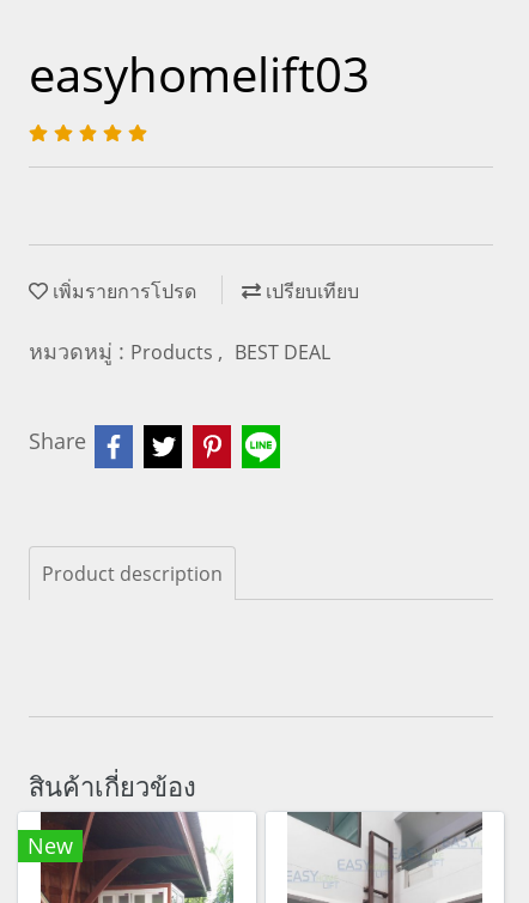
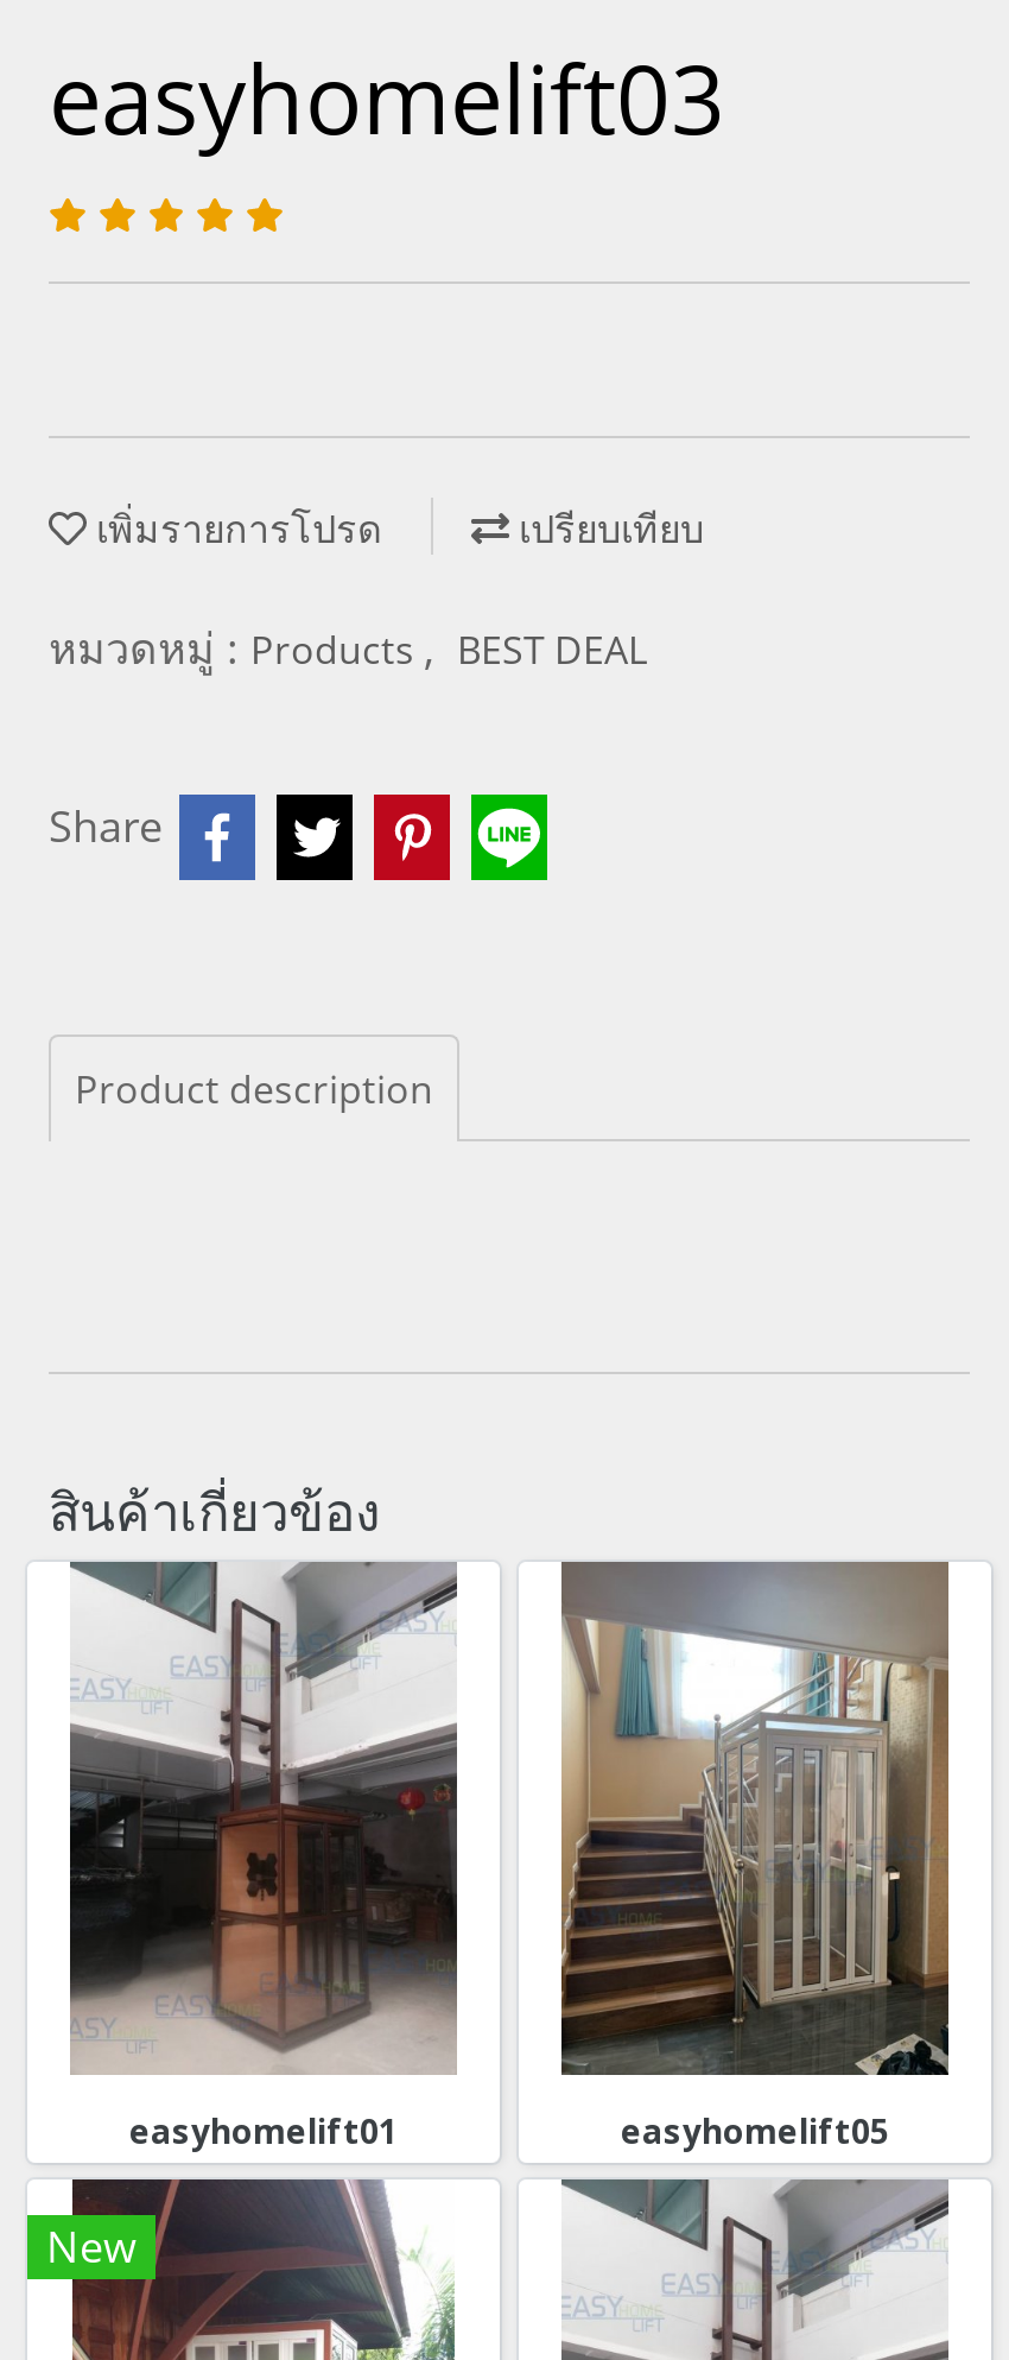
none -> [68,1559,889,2153] [image] | easyhomelift01 | easyhomelift05
none -> [559,1562,951,2077] [image]

